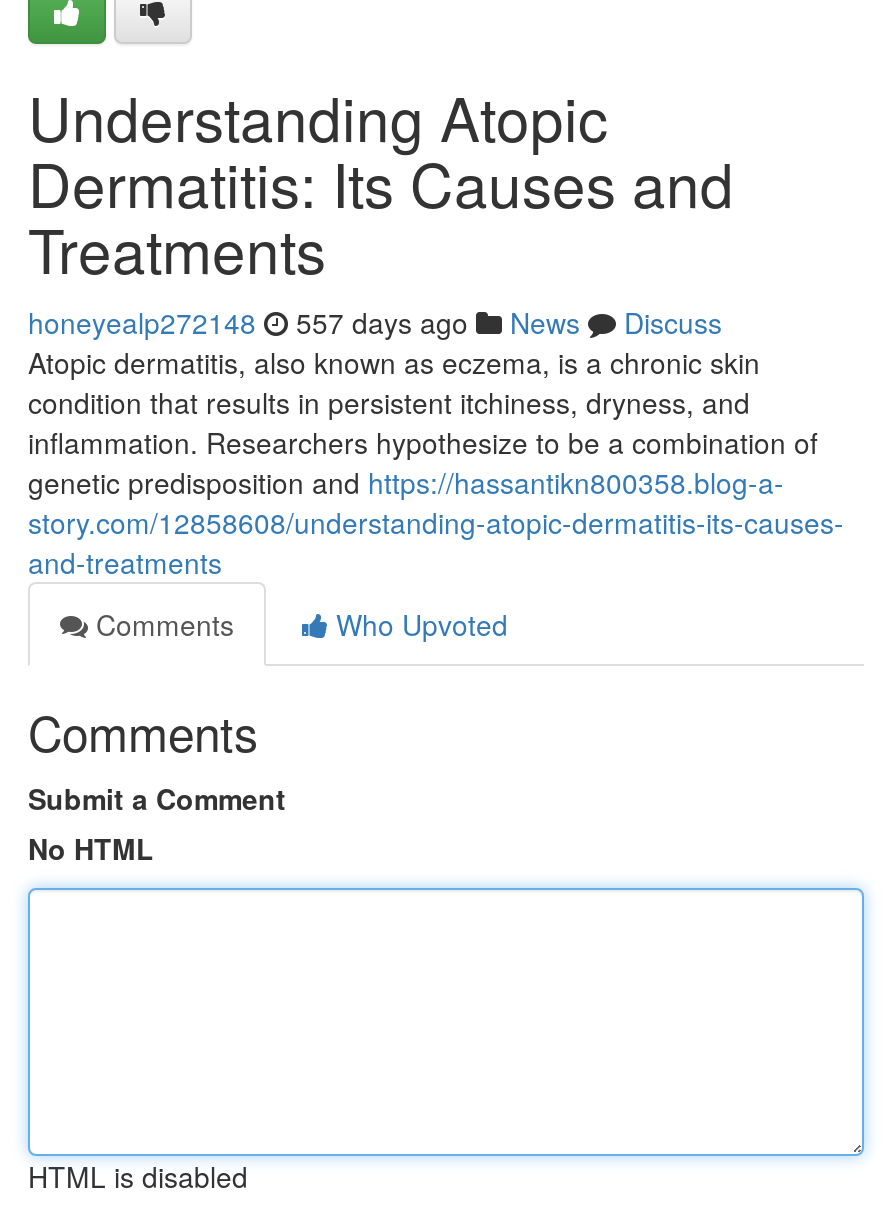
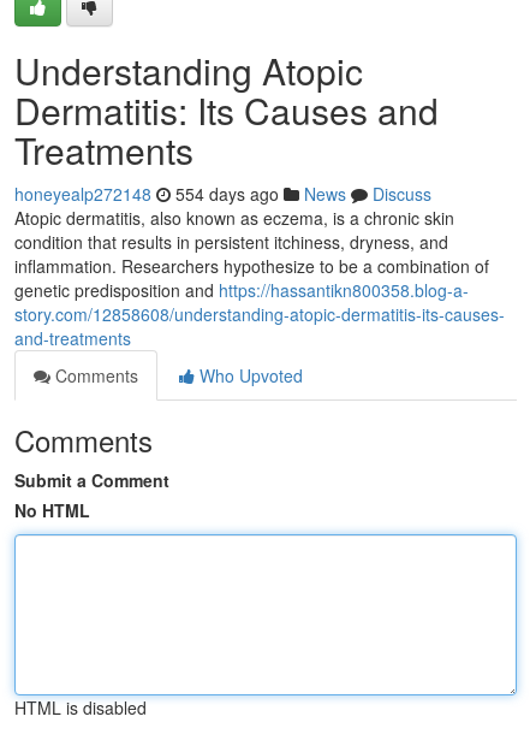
[28,302,722,342] honeyealp272148 557 days ago News Discuss -> [14,182,431,206] honeyealp272148 554 days ago News Discuss

